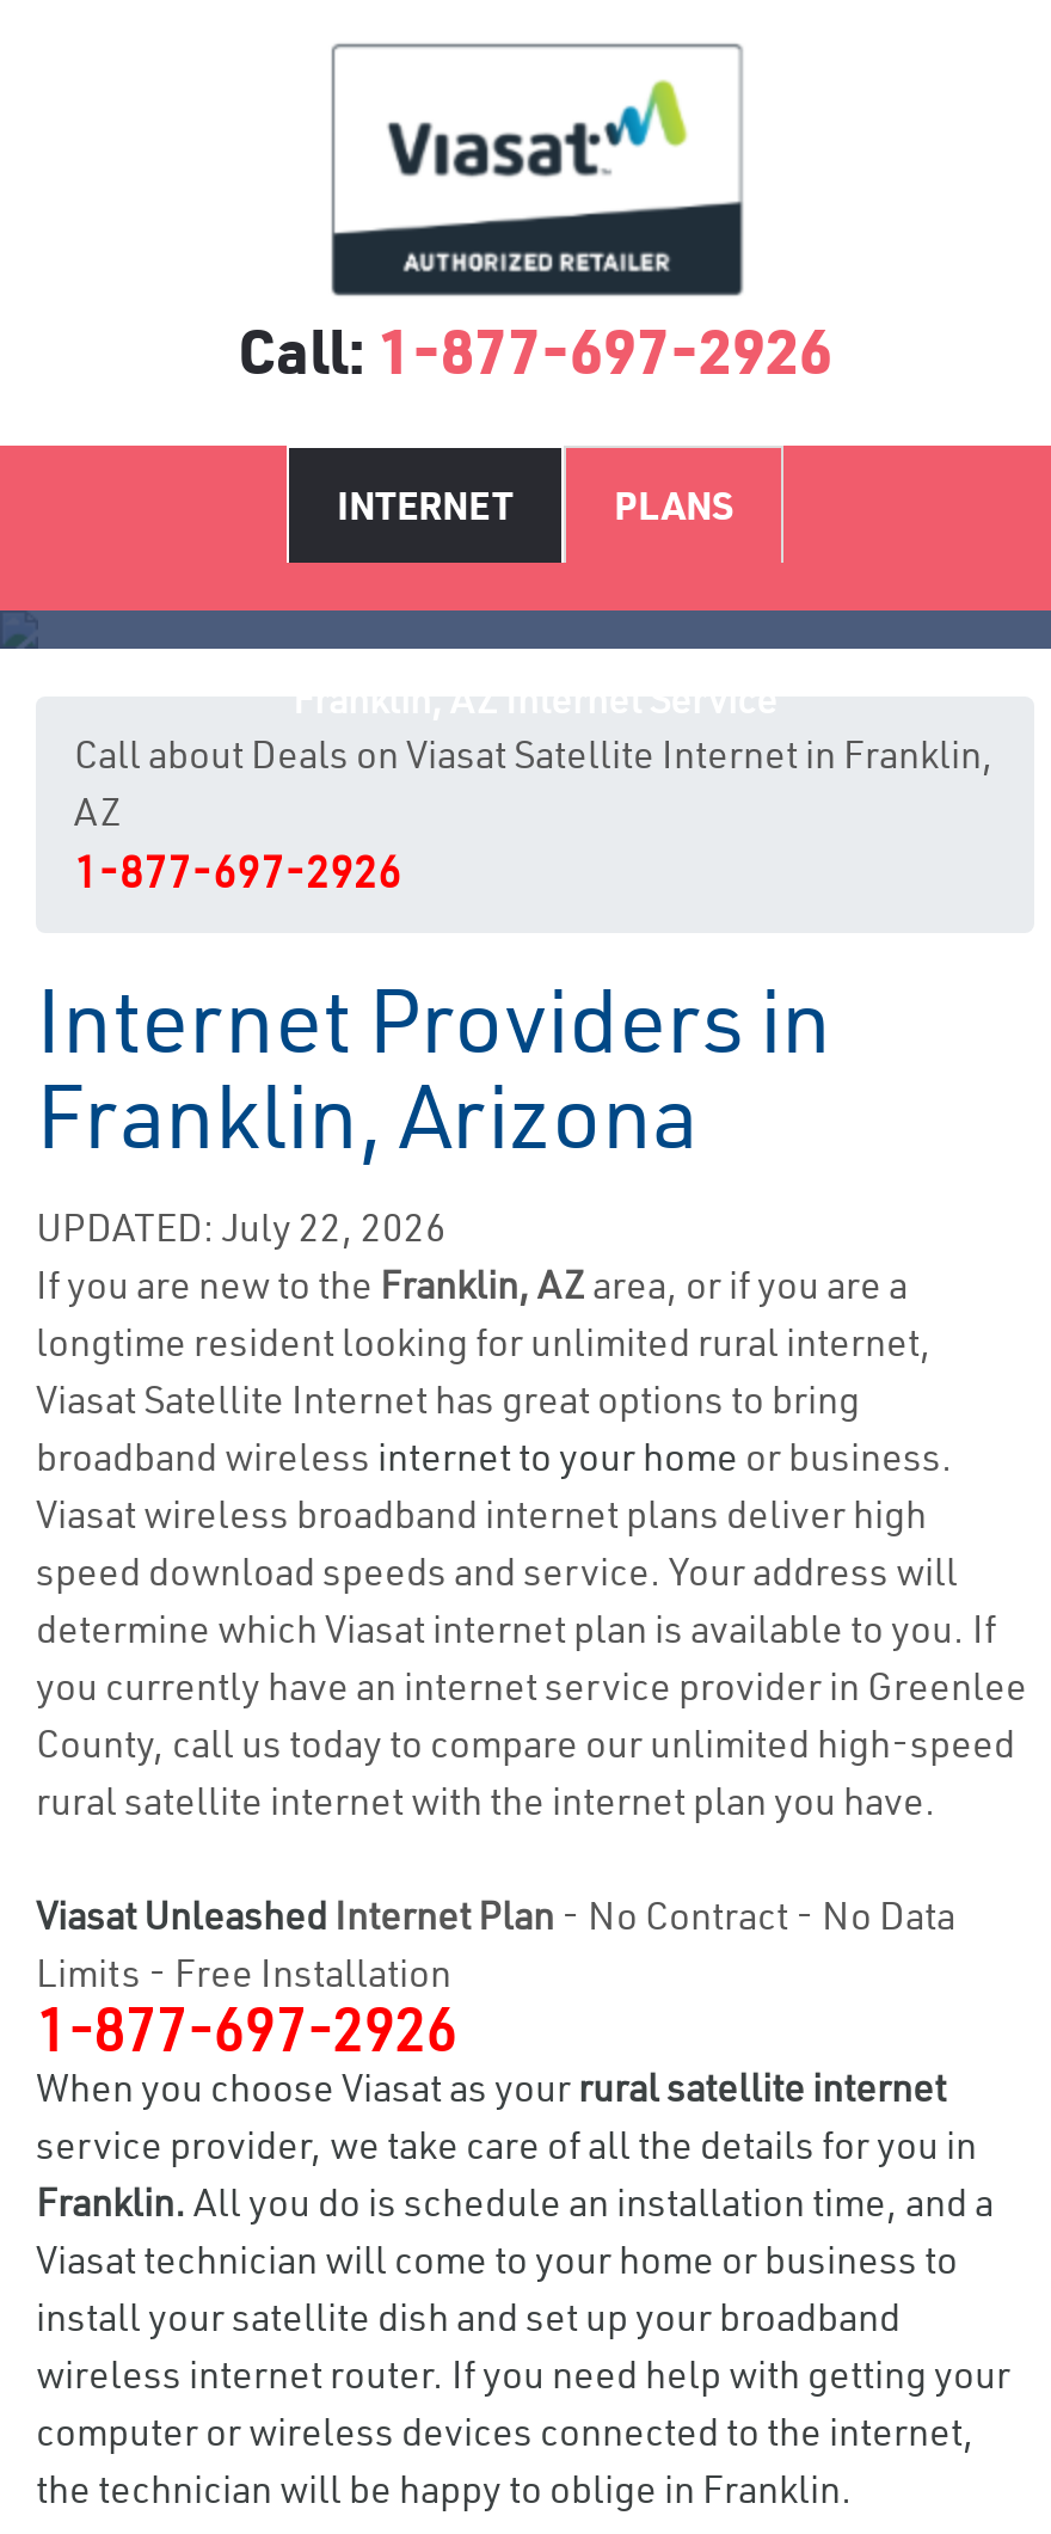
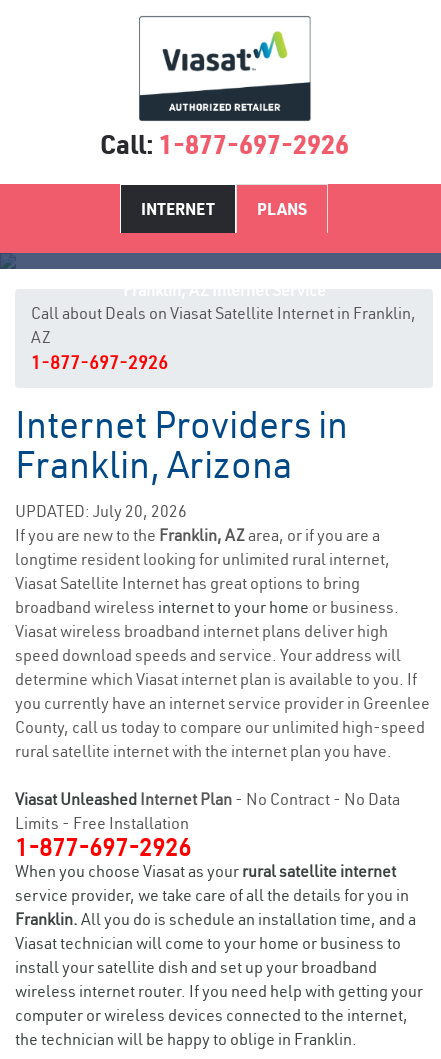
[36,1203,447,1251] UPDATED: July 22, 2026 -> [15,501,187,521] UPDATED: July 20, 2026

